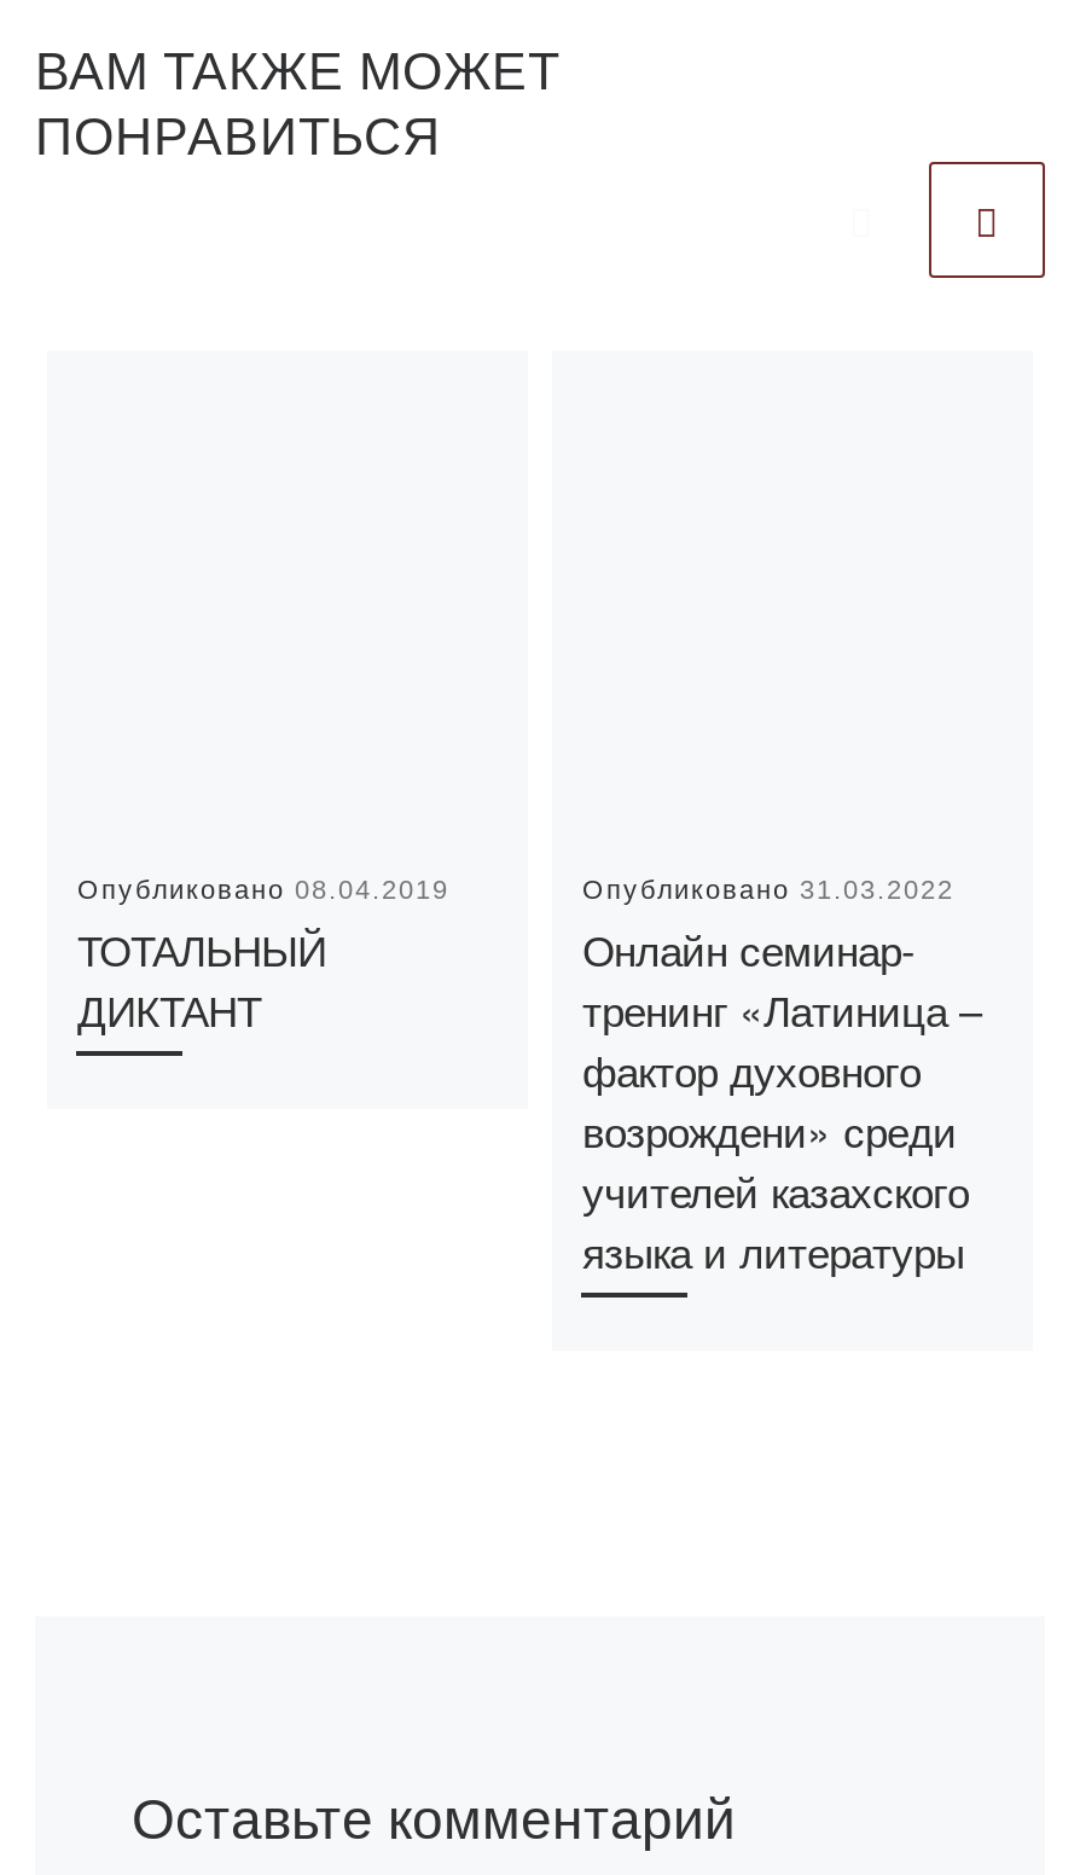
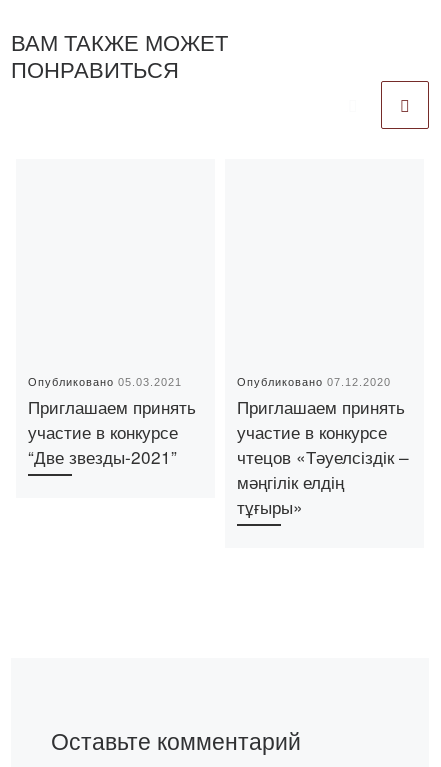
[77,875,449,1040] Опубликовано 08.04.2019 | ТОТАЛЬНЫЙ | ДИКТАНТ -> [28,376,196,469] Опубликовано 05.03.2021 | Приглашаем принять | участие в конкурсе | “Две звезды-2021”
[582,875,983,1281] Опубликовано 31.03.2022 | Онлайн семинар- | тренинг «Латиница – | фактор духовного | возрождени» среди | учителей казахского | языка и литературы -> [237,376,409,519] Опубликовано 07.12.2020 | Приглашаем принять | участие в конкурсе | чтецов «Тәуелсіздік – | мәңгілік елдің | тұғыры»

